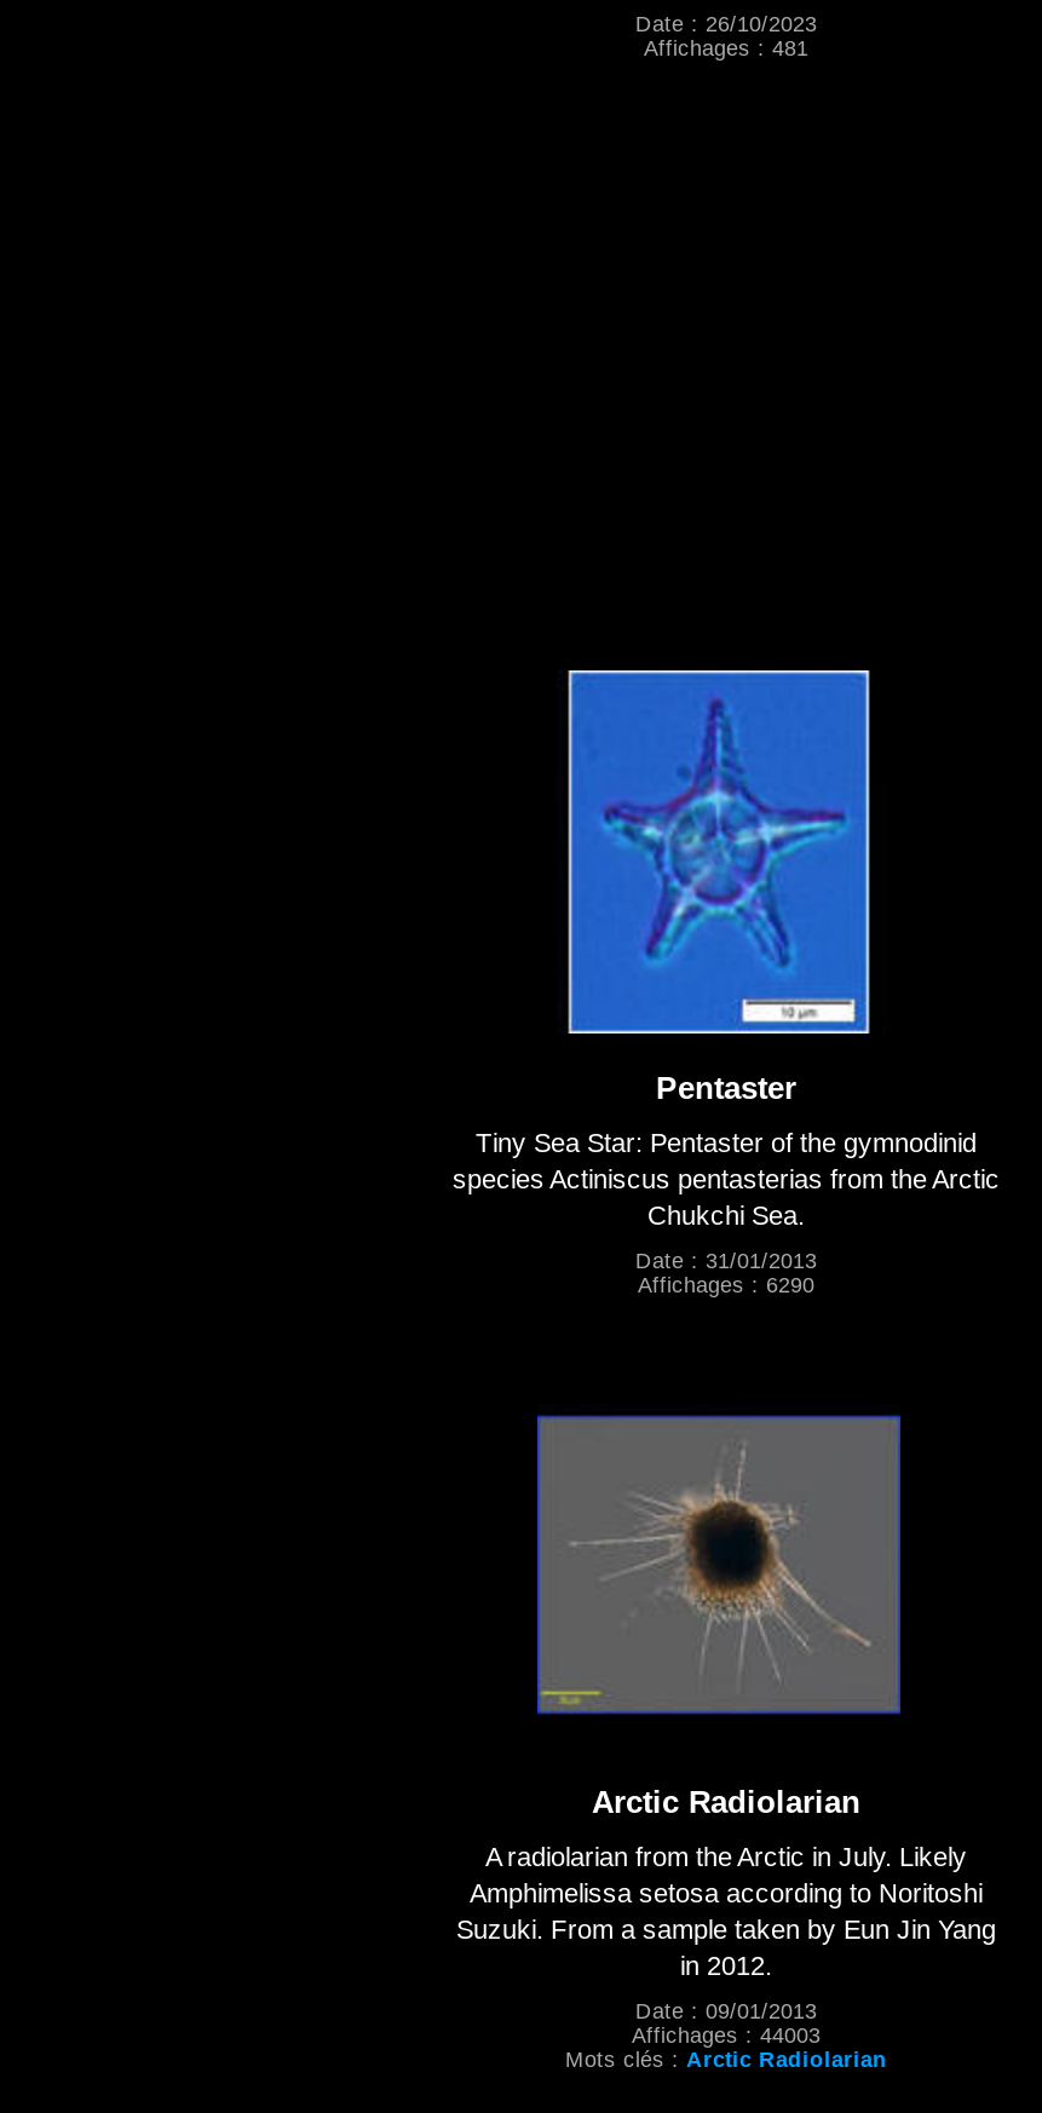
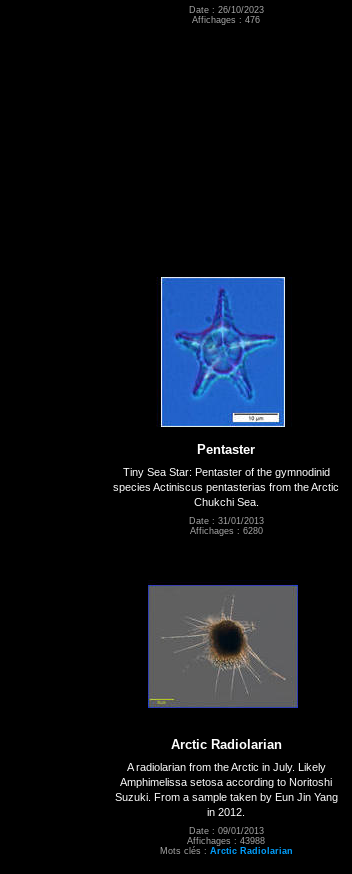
[644,37,808,61] Affichages : 481 -> [192,15,260,25] Affichages : 476
[638,1274,814,1298] Affichages : 6290 -> [189,526,262,536] Affichages : 6280
[632,2024,821,2048] Affichages : 44003 -> [187,836,265,846] Affichages : 43988

